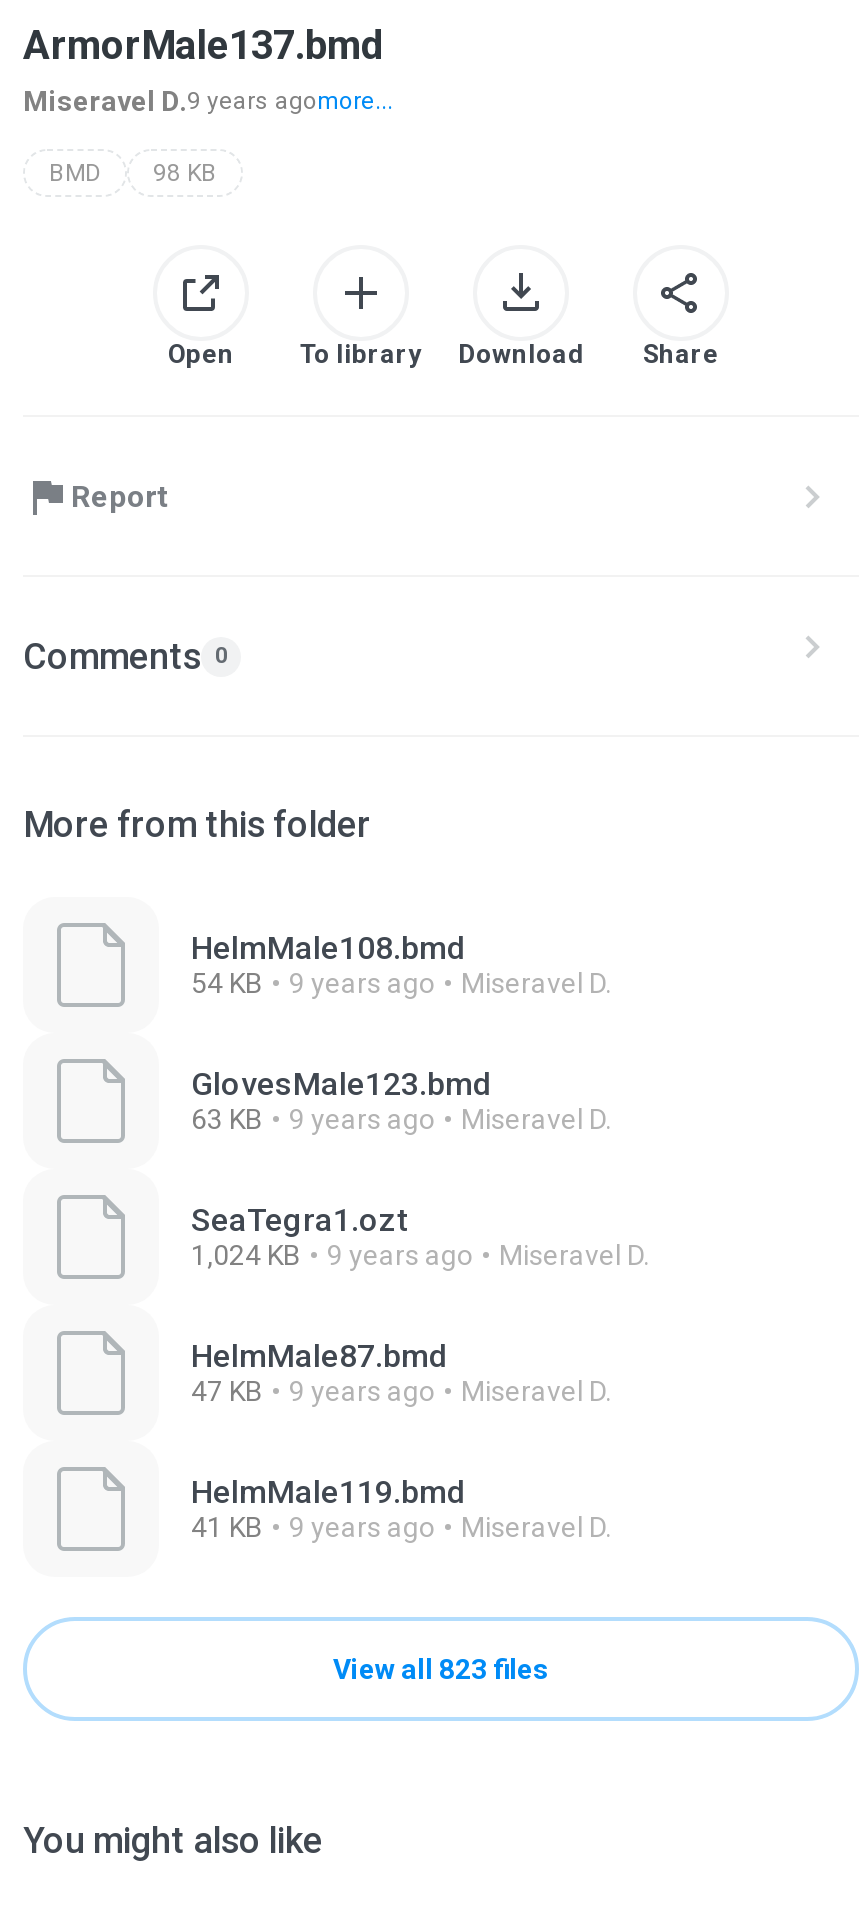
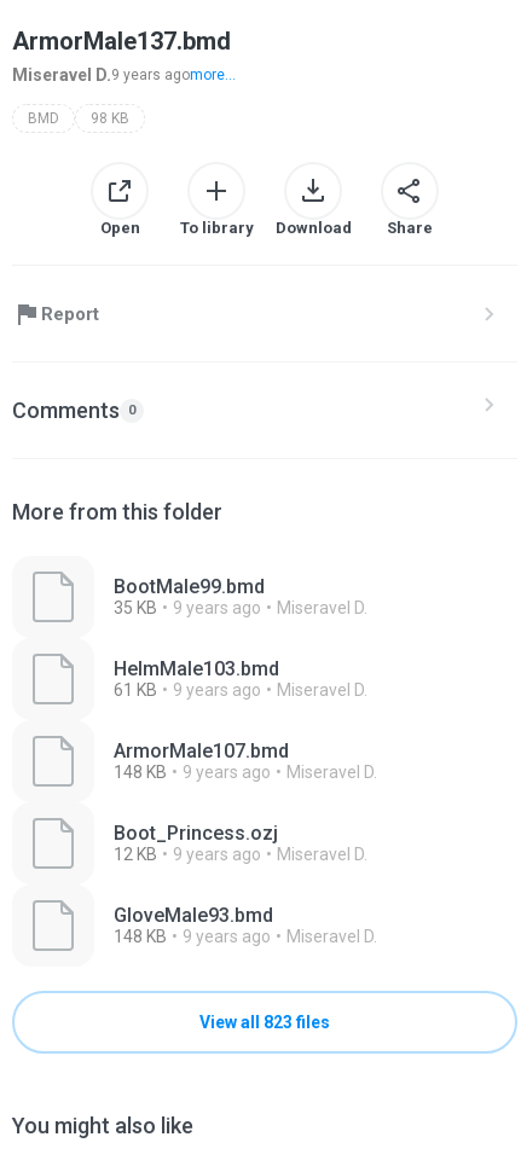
[191,929,465,999] HelmMale108.bmd | 54 KB -> [114,575,265,617] BootMale99.bmd | 35 KB
[191,1065,491,1135] GlovesMale123.bmd | 63 KB -> [114,657,279,700] HelmMale103.bmd | 61 KB
[191,1201,407,1271] SeaTegra1.ozt | 1,024 KB -> [114,739,289,782] ArmorMale107.bmd | 148 KB
[191,1337,447,1407] HelmMale87.bmd | 47 KB -> [114,822,278,864] Boot_Princess.ozj | 12 KB
[191,1473,465,1543] HelmMale119.bmd | 41 KB -> [114,904,273,946] GloveMale93.bmd | 148 KB

